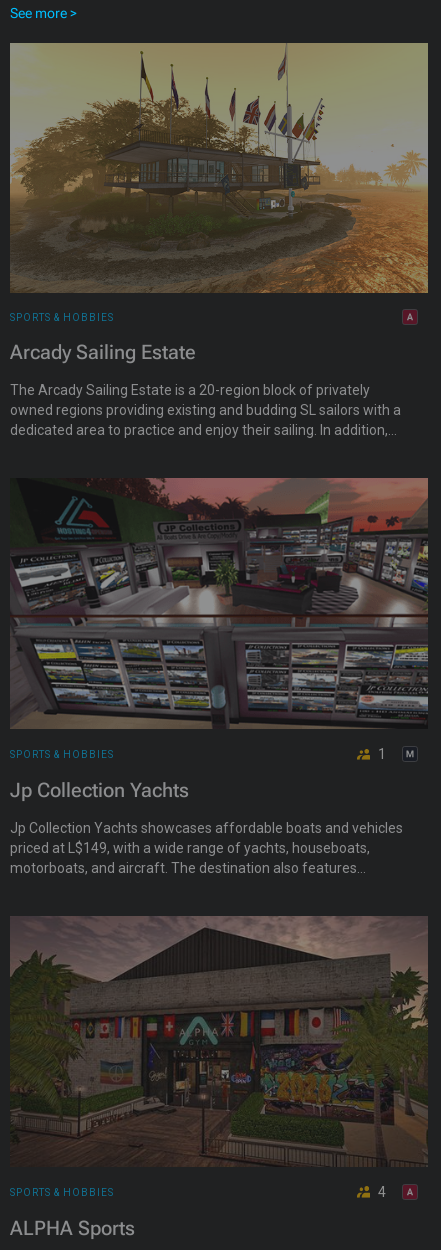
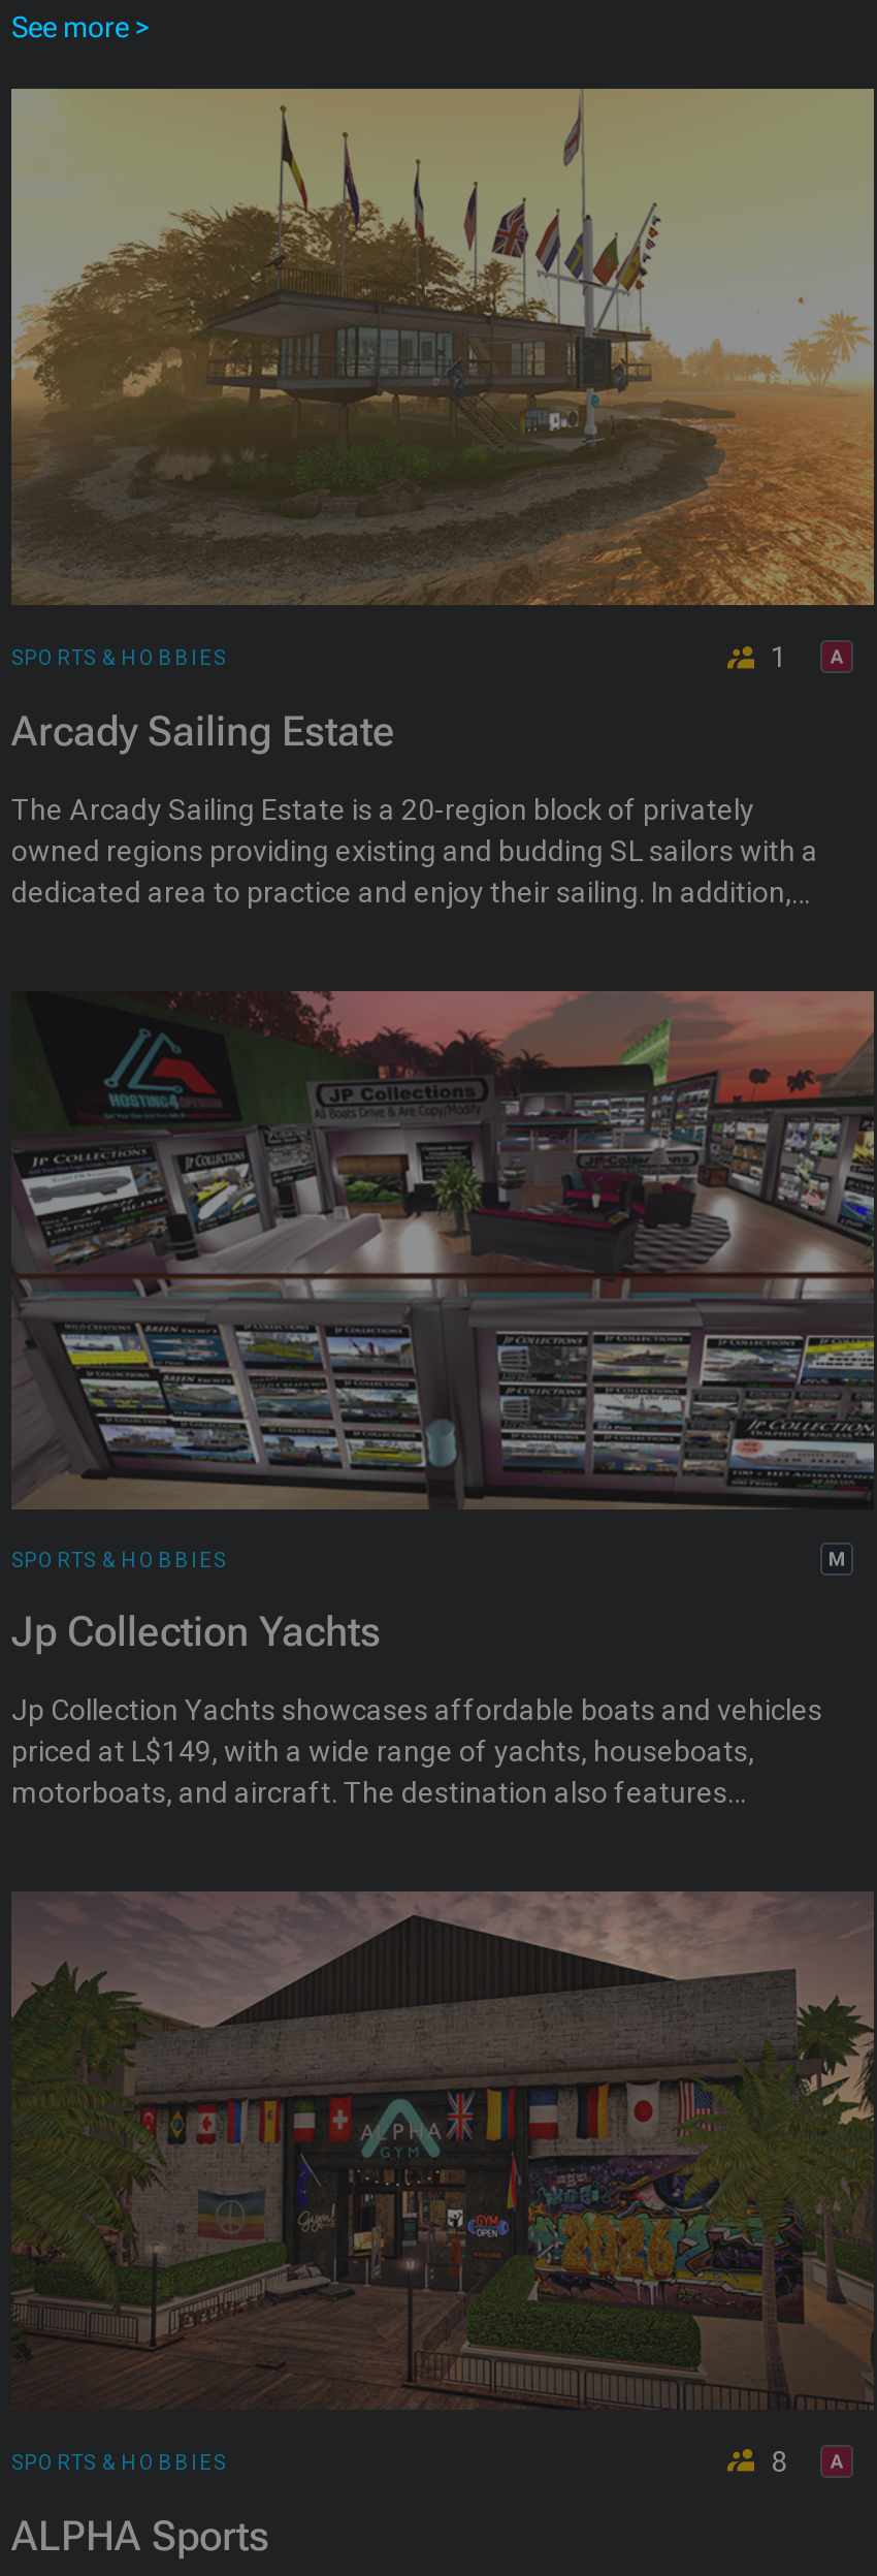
none -> [771,641,787,674] 1
[378,746,386,762] 1 -> none
[378,1184,386,1200] 4 -> [771,2444,787,2477] 8

